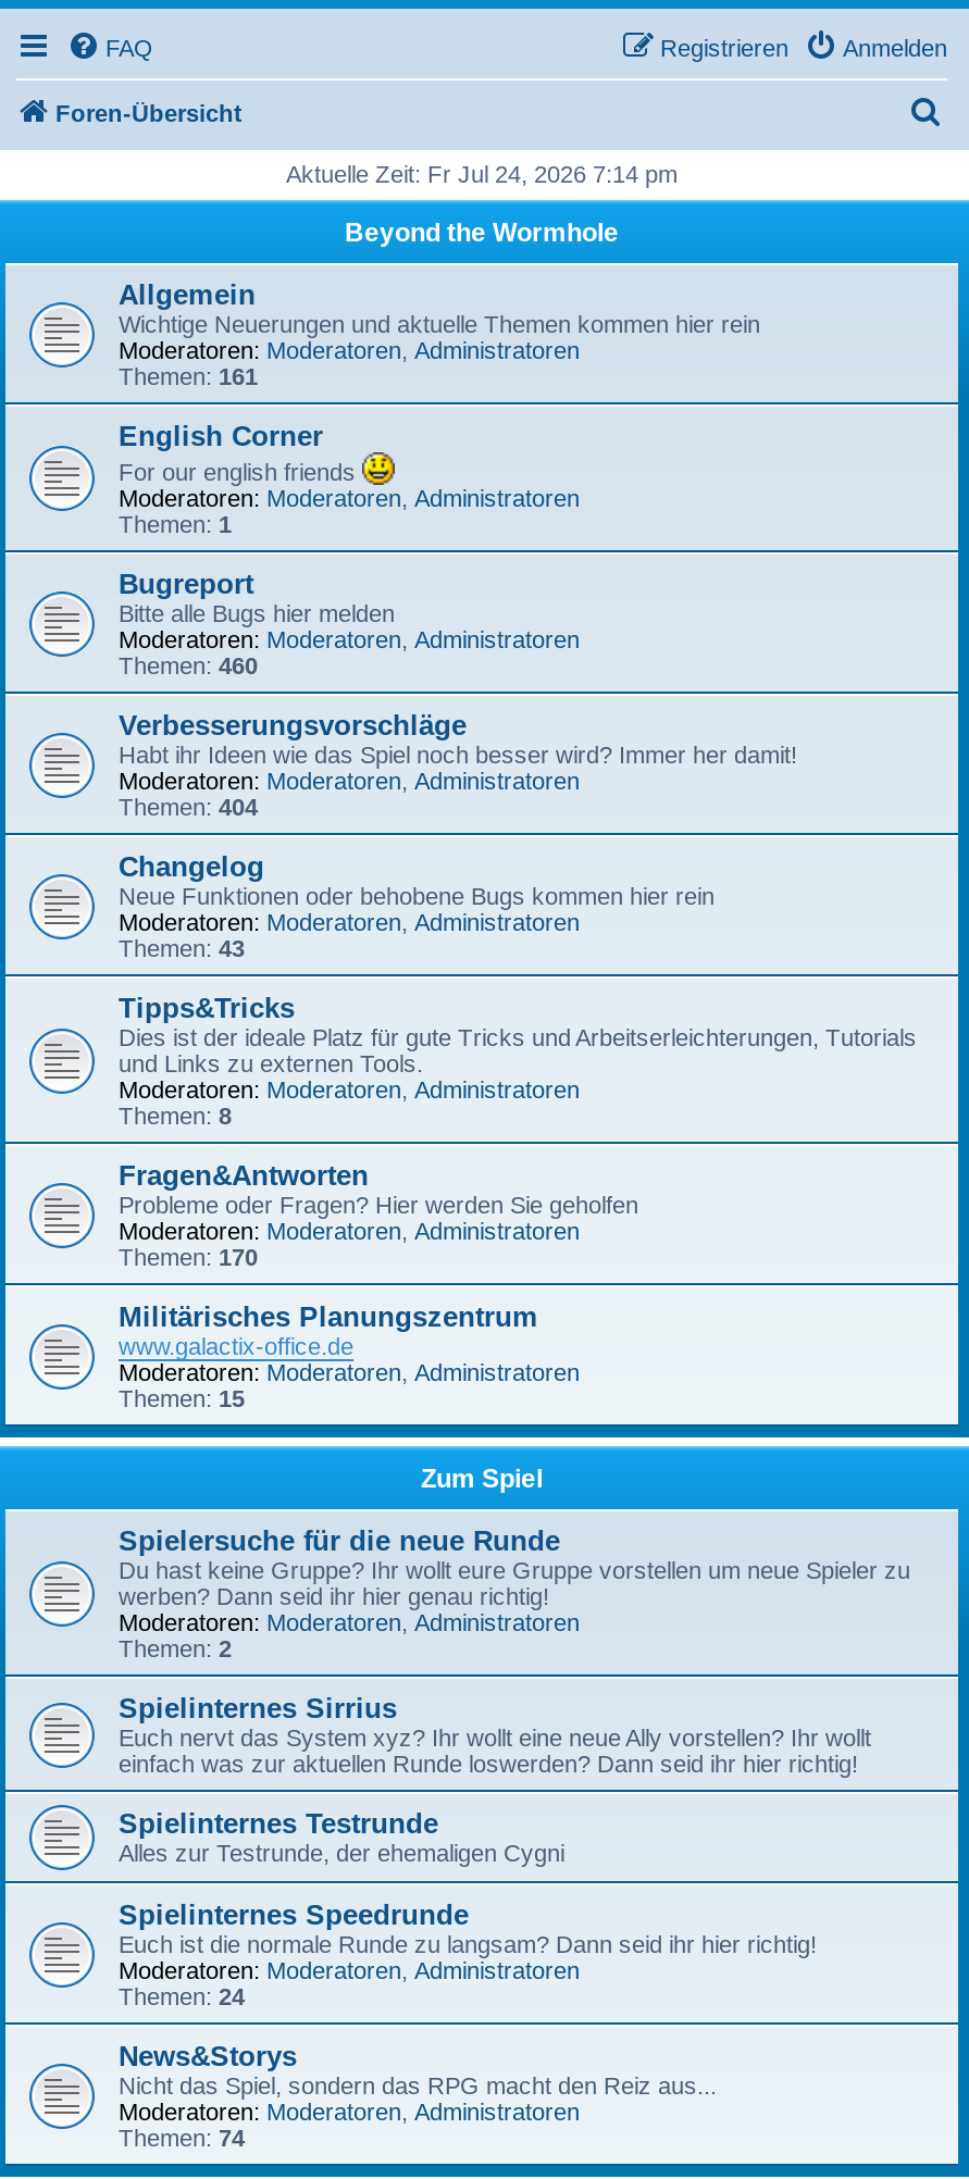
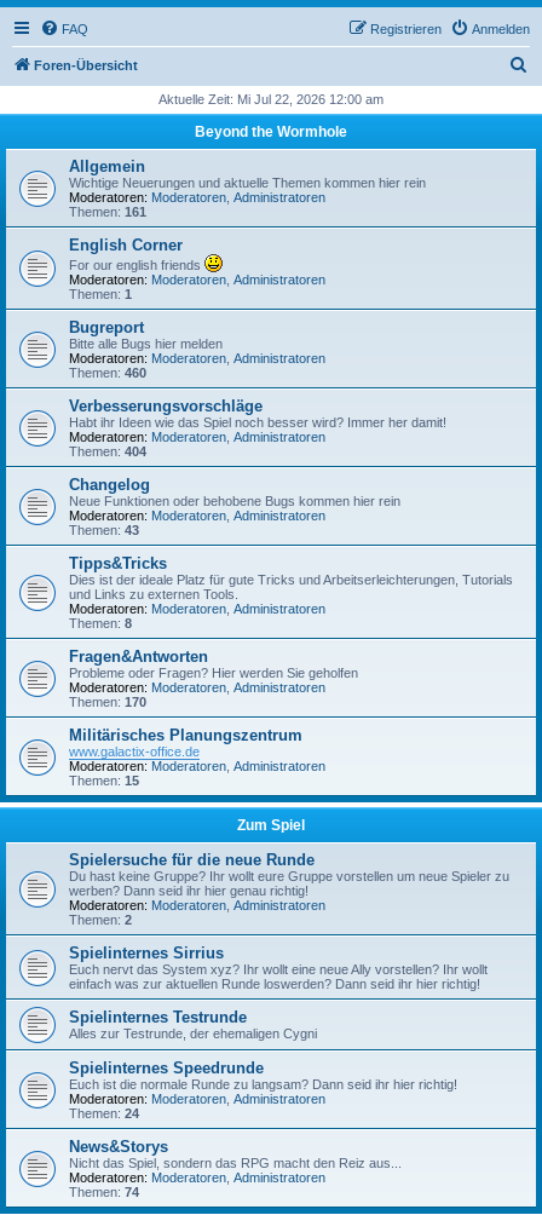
[286,161,678,187] Aktuelle Zeit: Fr Jul 24, 2026 7:14 pm -> [158,92,384,106] Aktuelle Zeit: Mi Jul 22, 2026 12:00 am

